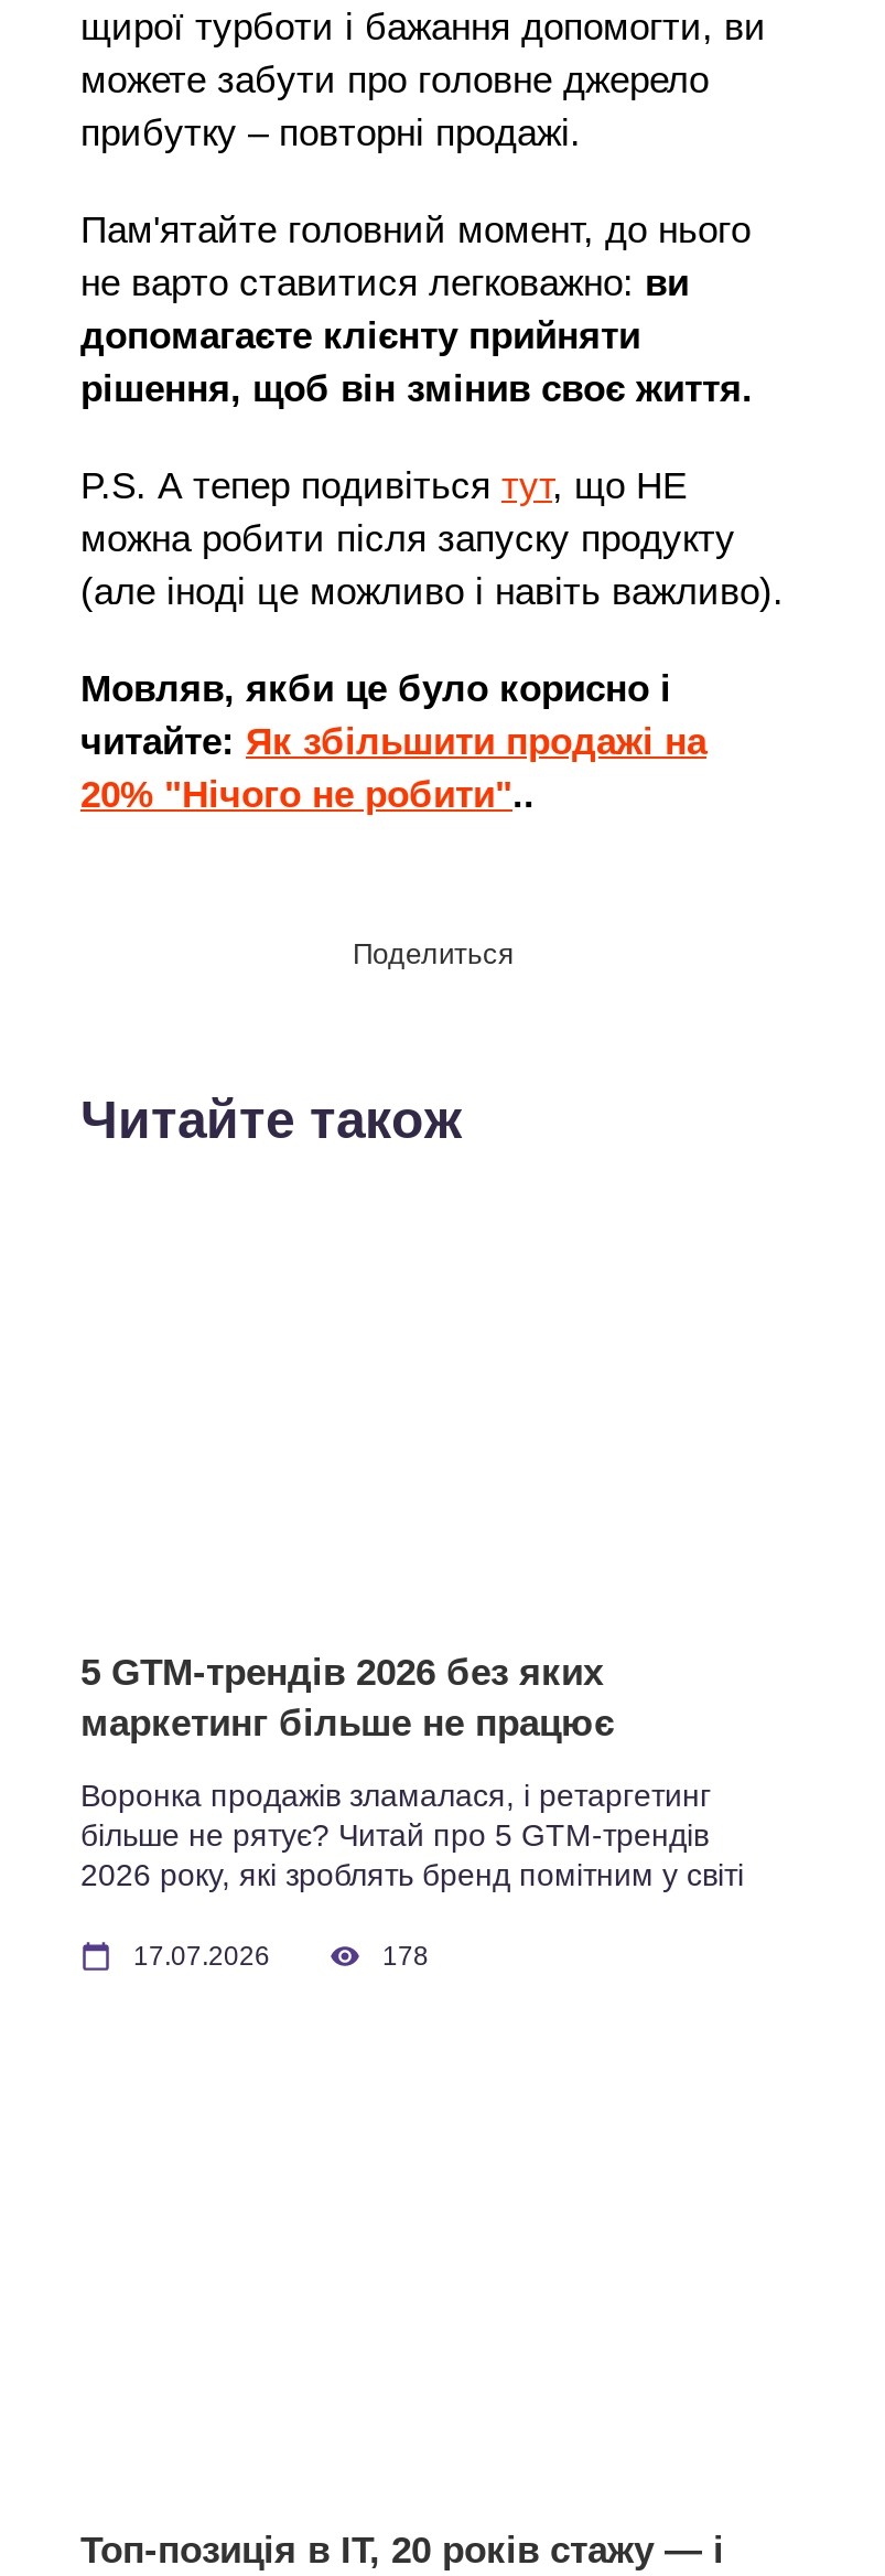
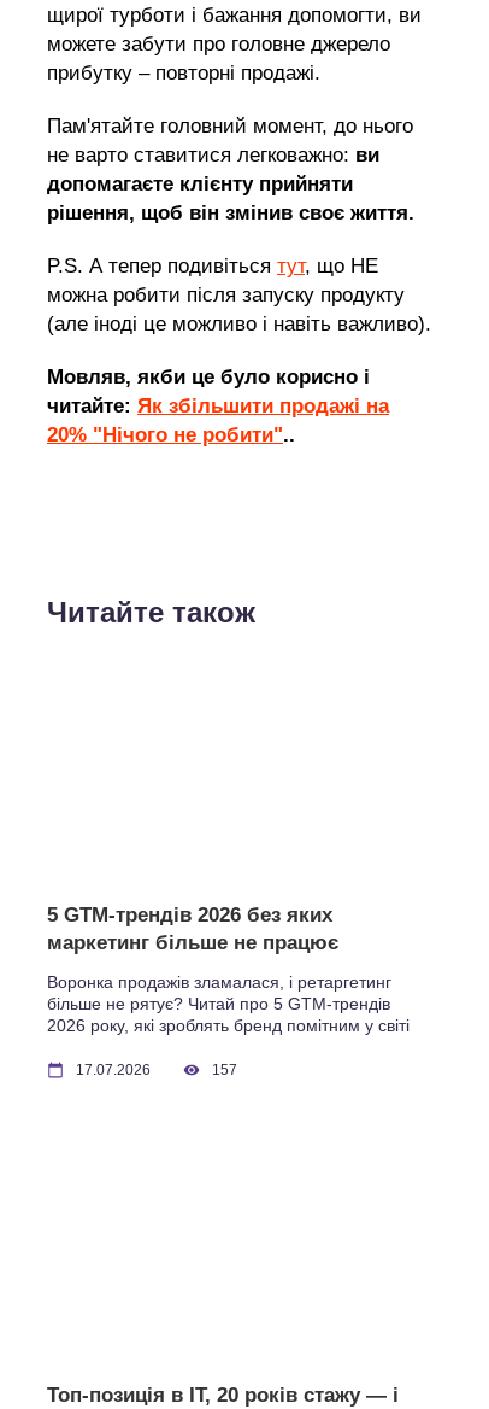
[353,937,514,970] Поделиться -> none
[382,1940,429,1971] 178 -> [212,1061,237,1078] 157

